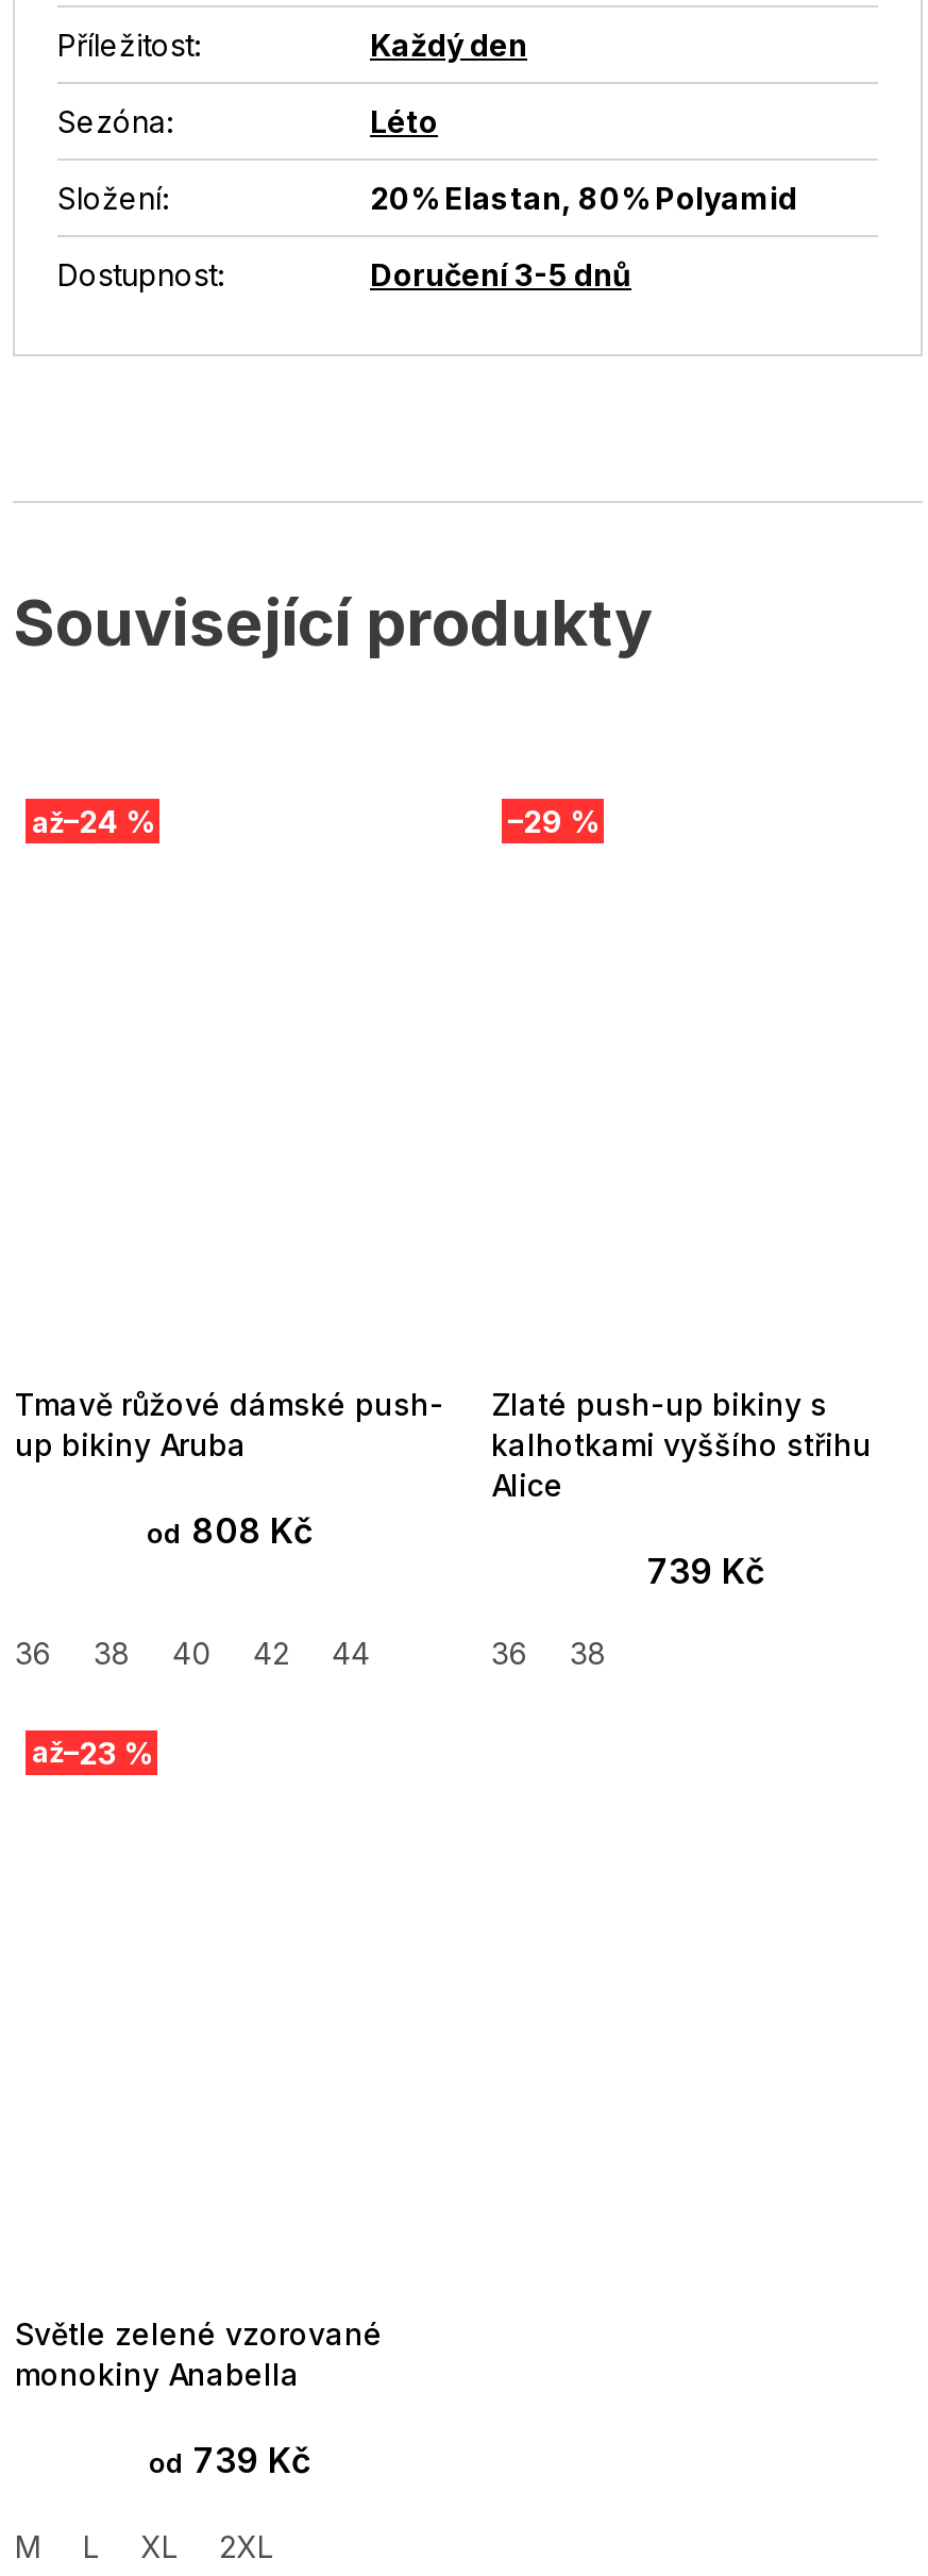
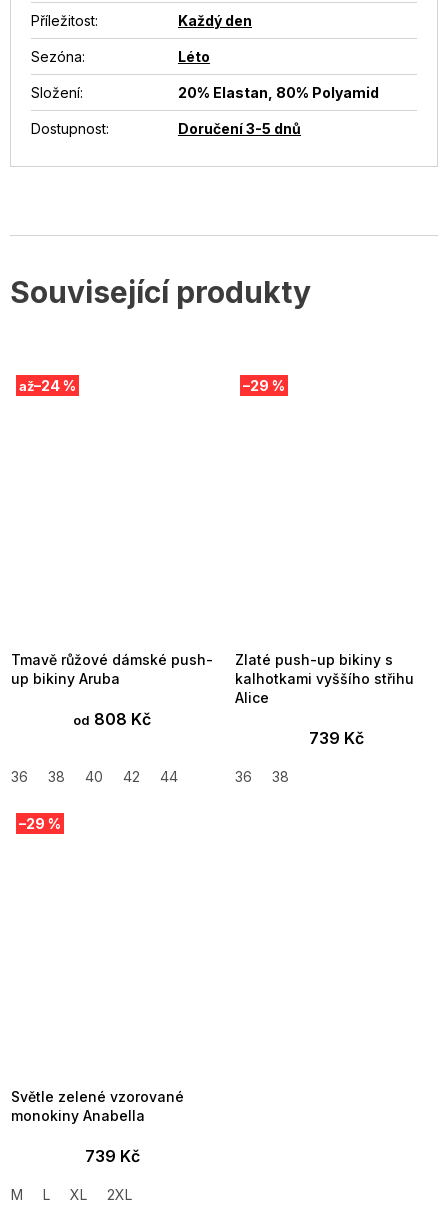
[32,1734,151,1770] až–23 % -> [19,815,61,832] –29 %
[149,2439,310,2481] od 739 Kč -> [84,1146,139,1166] 739 Kč

